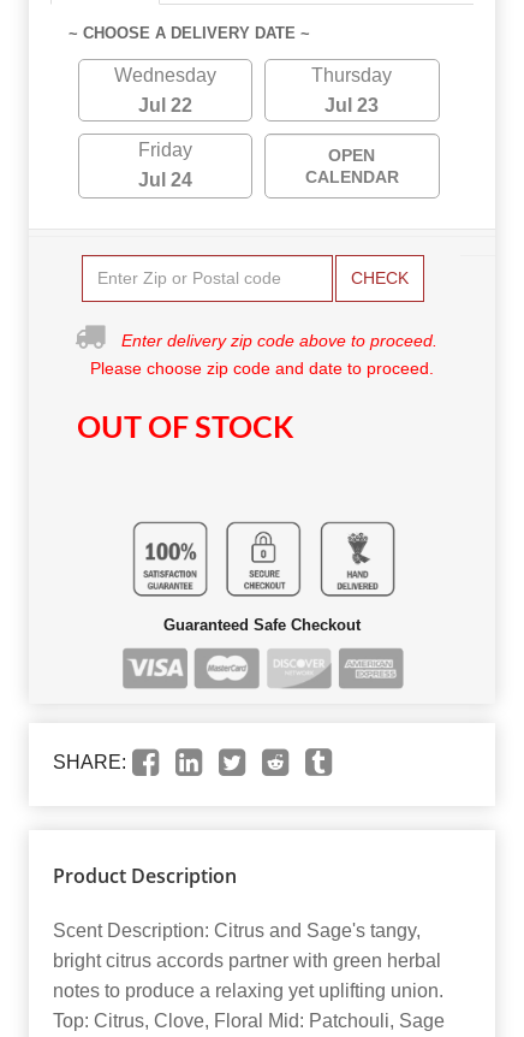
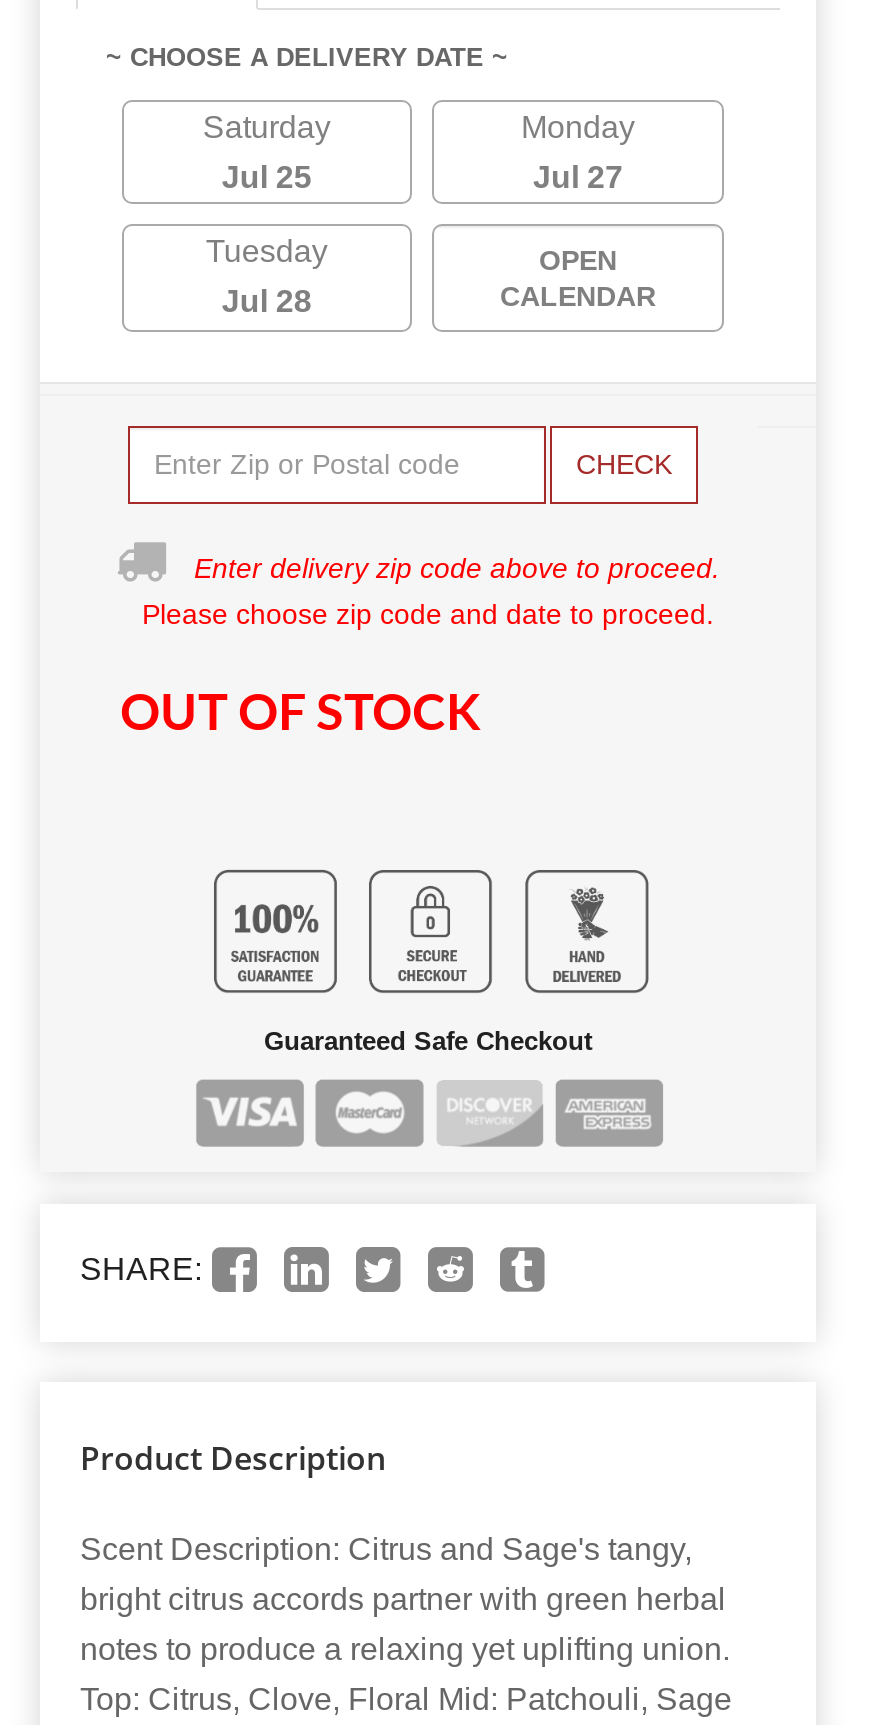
[114,65,216,85] Wednesday -> [203,110,331,144] Saturday
[312,65,392,85] Thursday -> [521,110,635,144] Monday
[138,95,192,115] Jul 22 -> [222,160,312,194] Jul 25
[325,95,379,115] Jul 23 -> [533,160,623,194] Jul 27
[138,139,192,160] Friday -> [206,234,328,268] Tuesday
[138,169,192,190] Jul 24 -> [222,284,312,318] Jul 28

